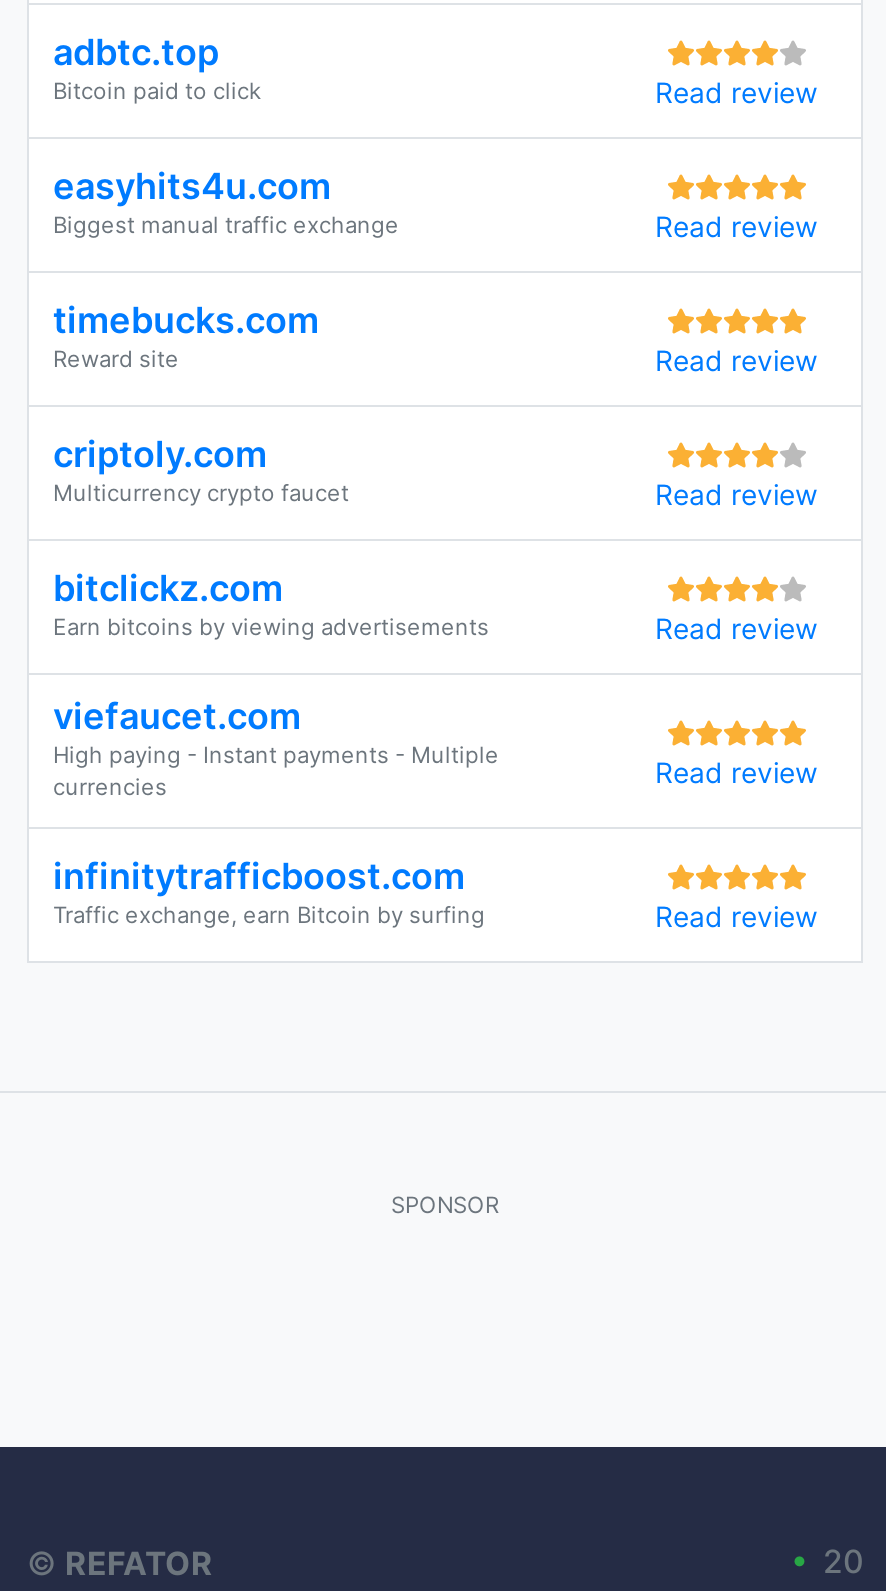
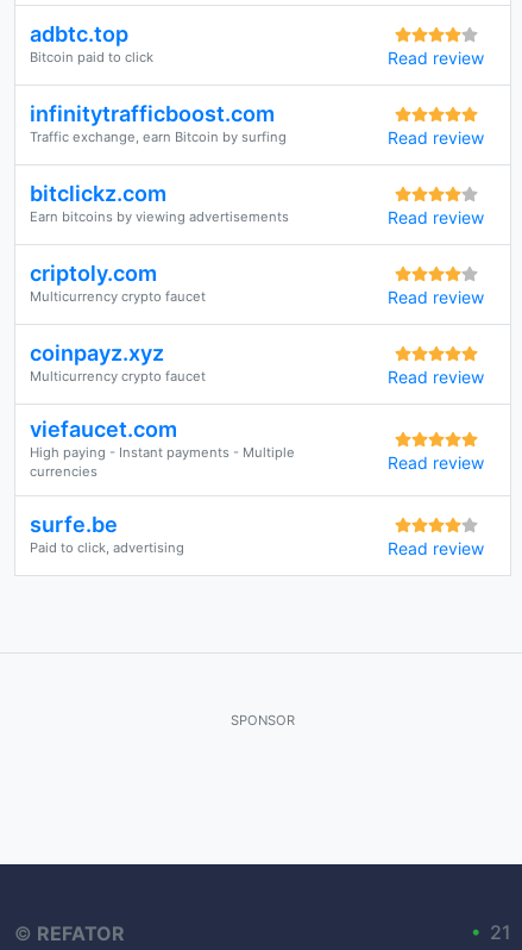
[53,164,399,238] easyhits4u.com | Biggest manual traffic exchange -> none
[53,298,319,372] timebucks.com | Reward site -> none
none -> [30,340,206,384] coinpayz.xyz | Multicurrency crypto faucet
moved [53,566,489,640] -> [30,180,289,225]: bitclickz.com | Earn bitcoins by viewing advertisements
none -> [30,511,184,555] surfe.be | Paid to click, advertising
moved [53,854,485,928] -> [30,101,287,145]: infinitytrafficboost.com | Traffic exchange, earn Bitcoin by surfing
[791,1540,863,1580] • 20 -> [471,920,511,944] • 21

